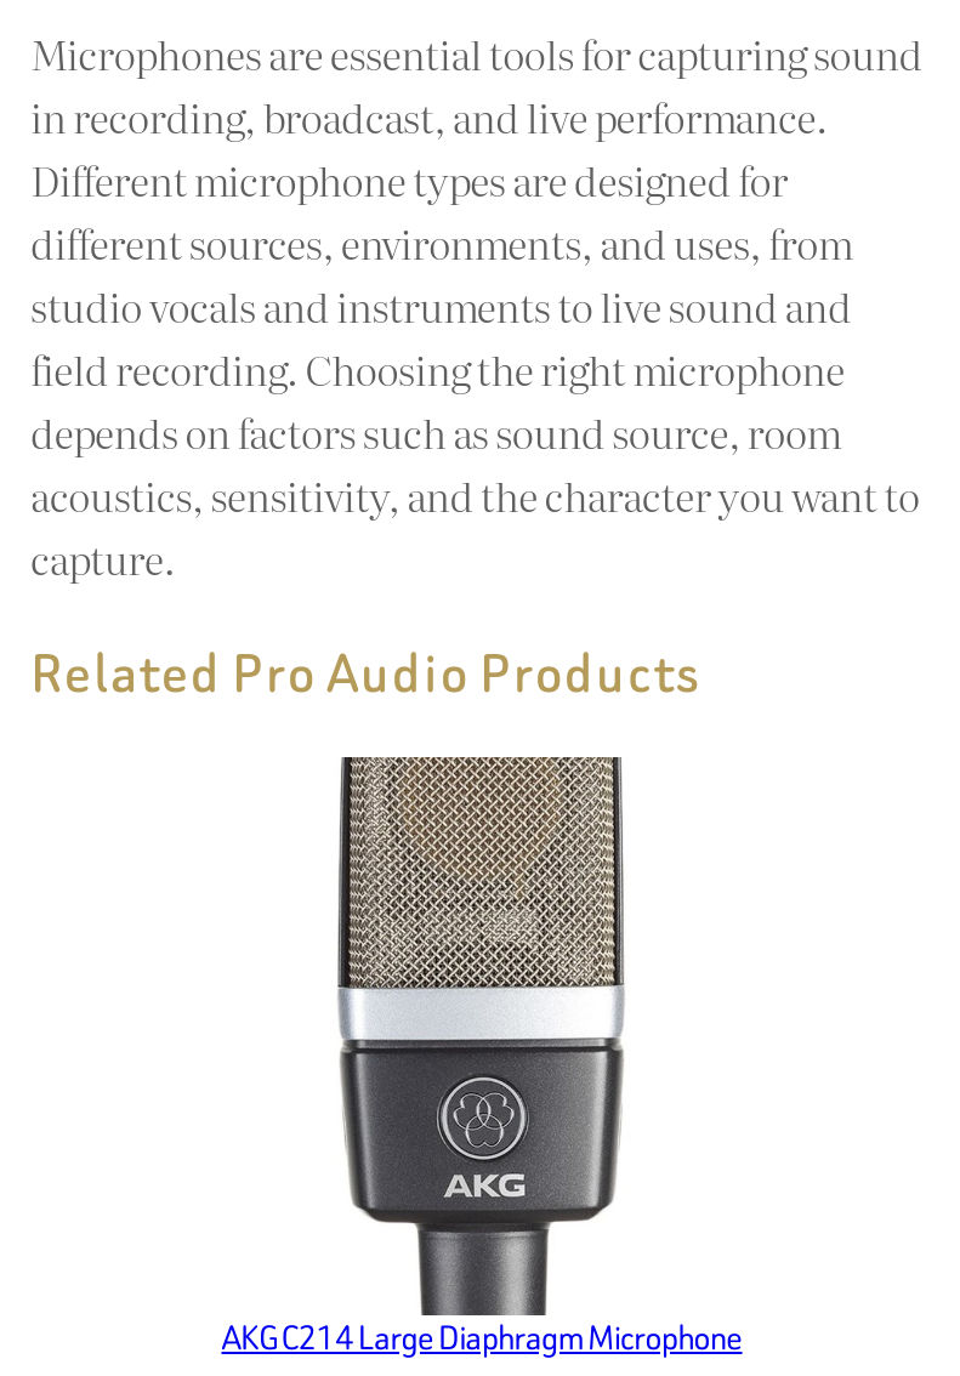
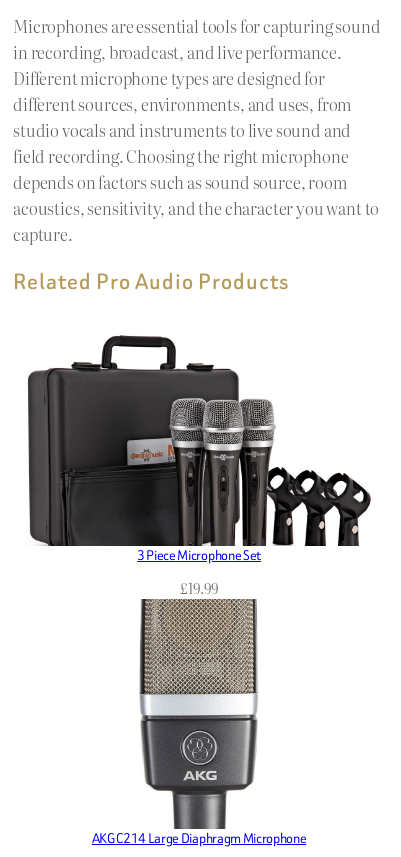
none -> [27,334,372,598] [image] | 3 Piece Microphone Set | £19.99

